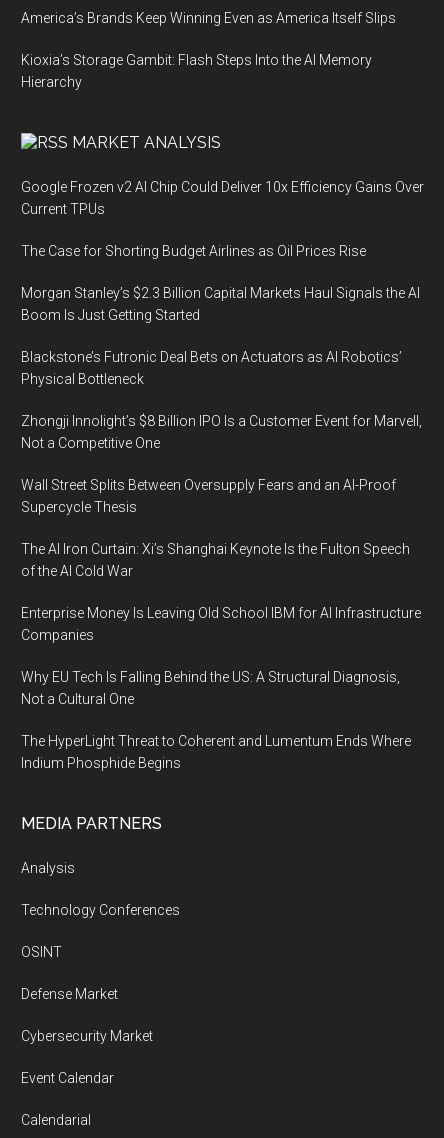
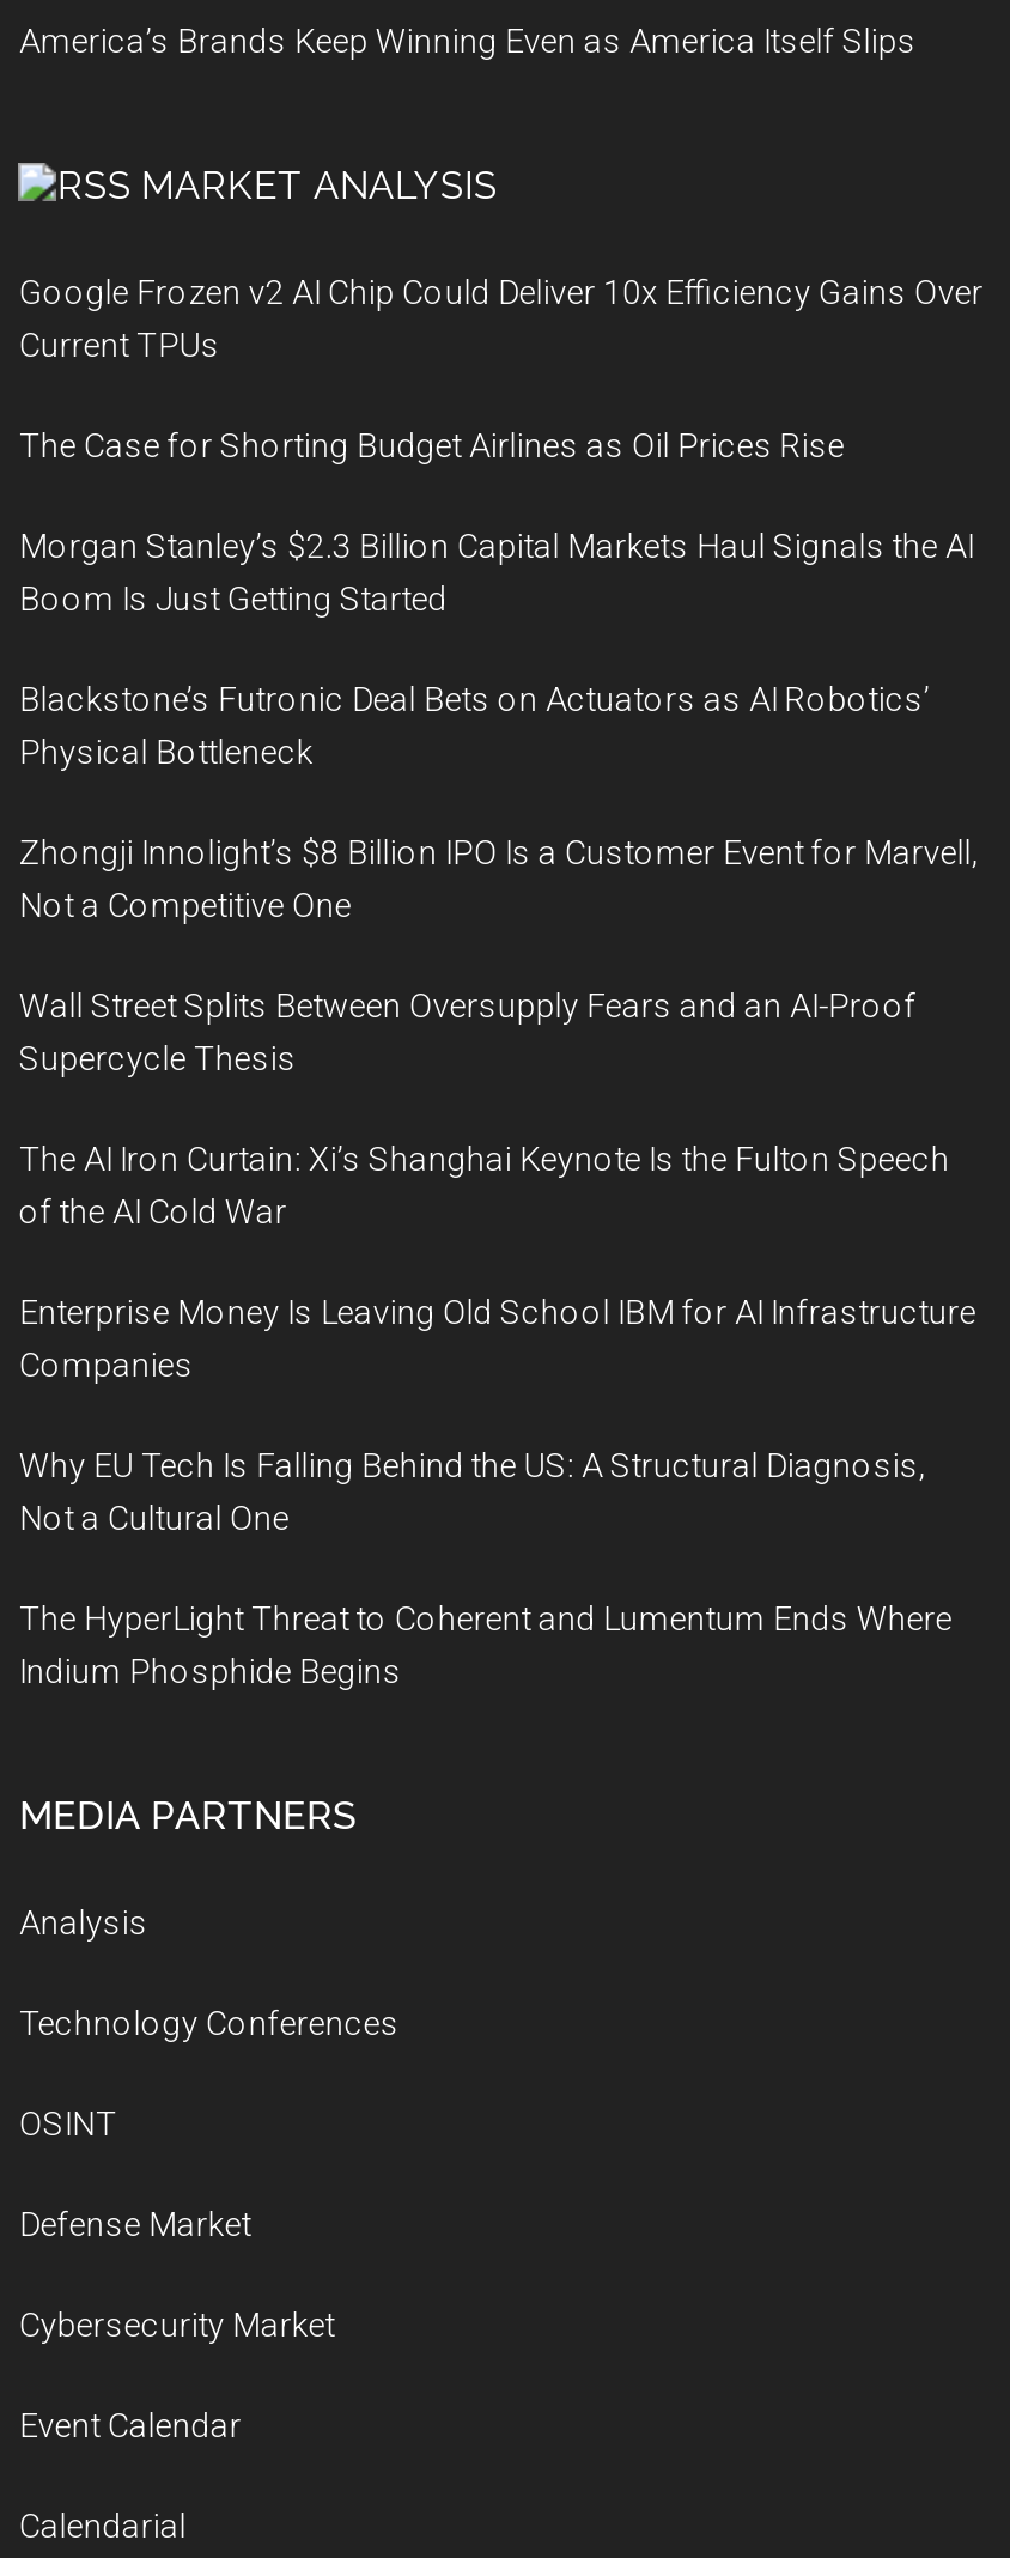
[21,52,372,90] Kioxia’s Storage Gambit: Flash Steps Into the AI Memory | Hierarchy -> none

